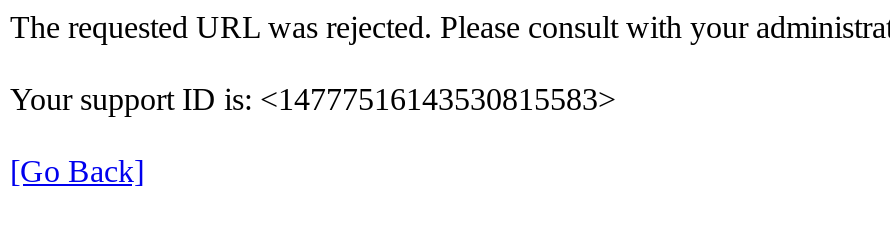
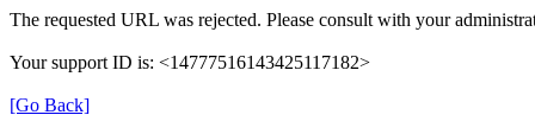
[10,82,616,116] Your support ID is: <14777516143530815583> -> [10,52,370,72] Your support ID is: <14777516143425117182>

